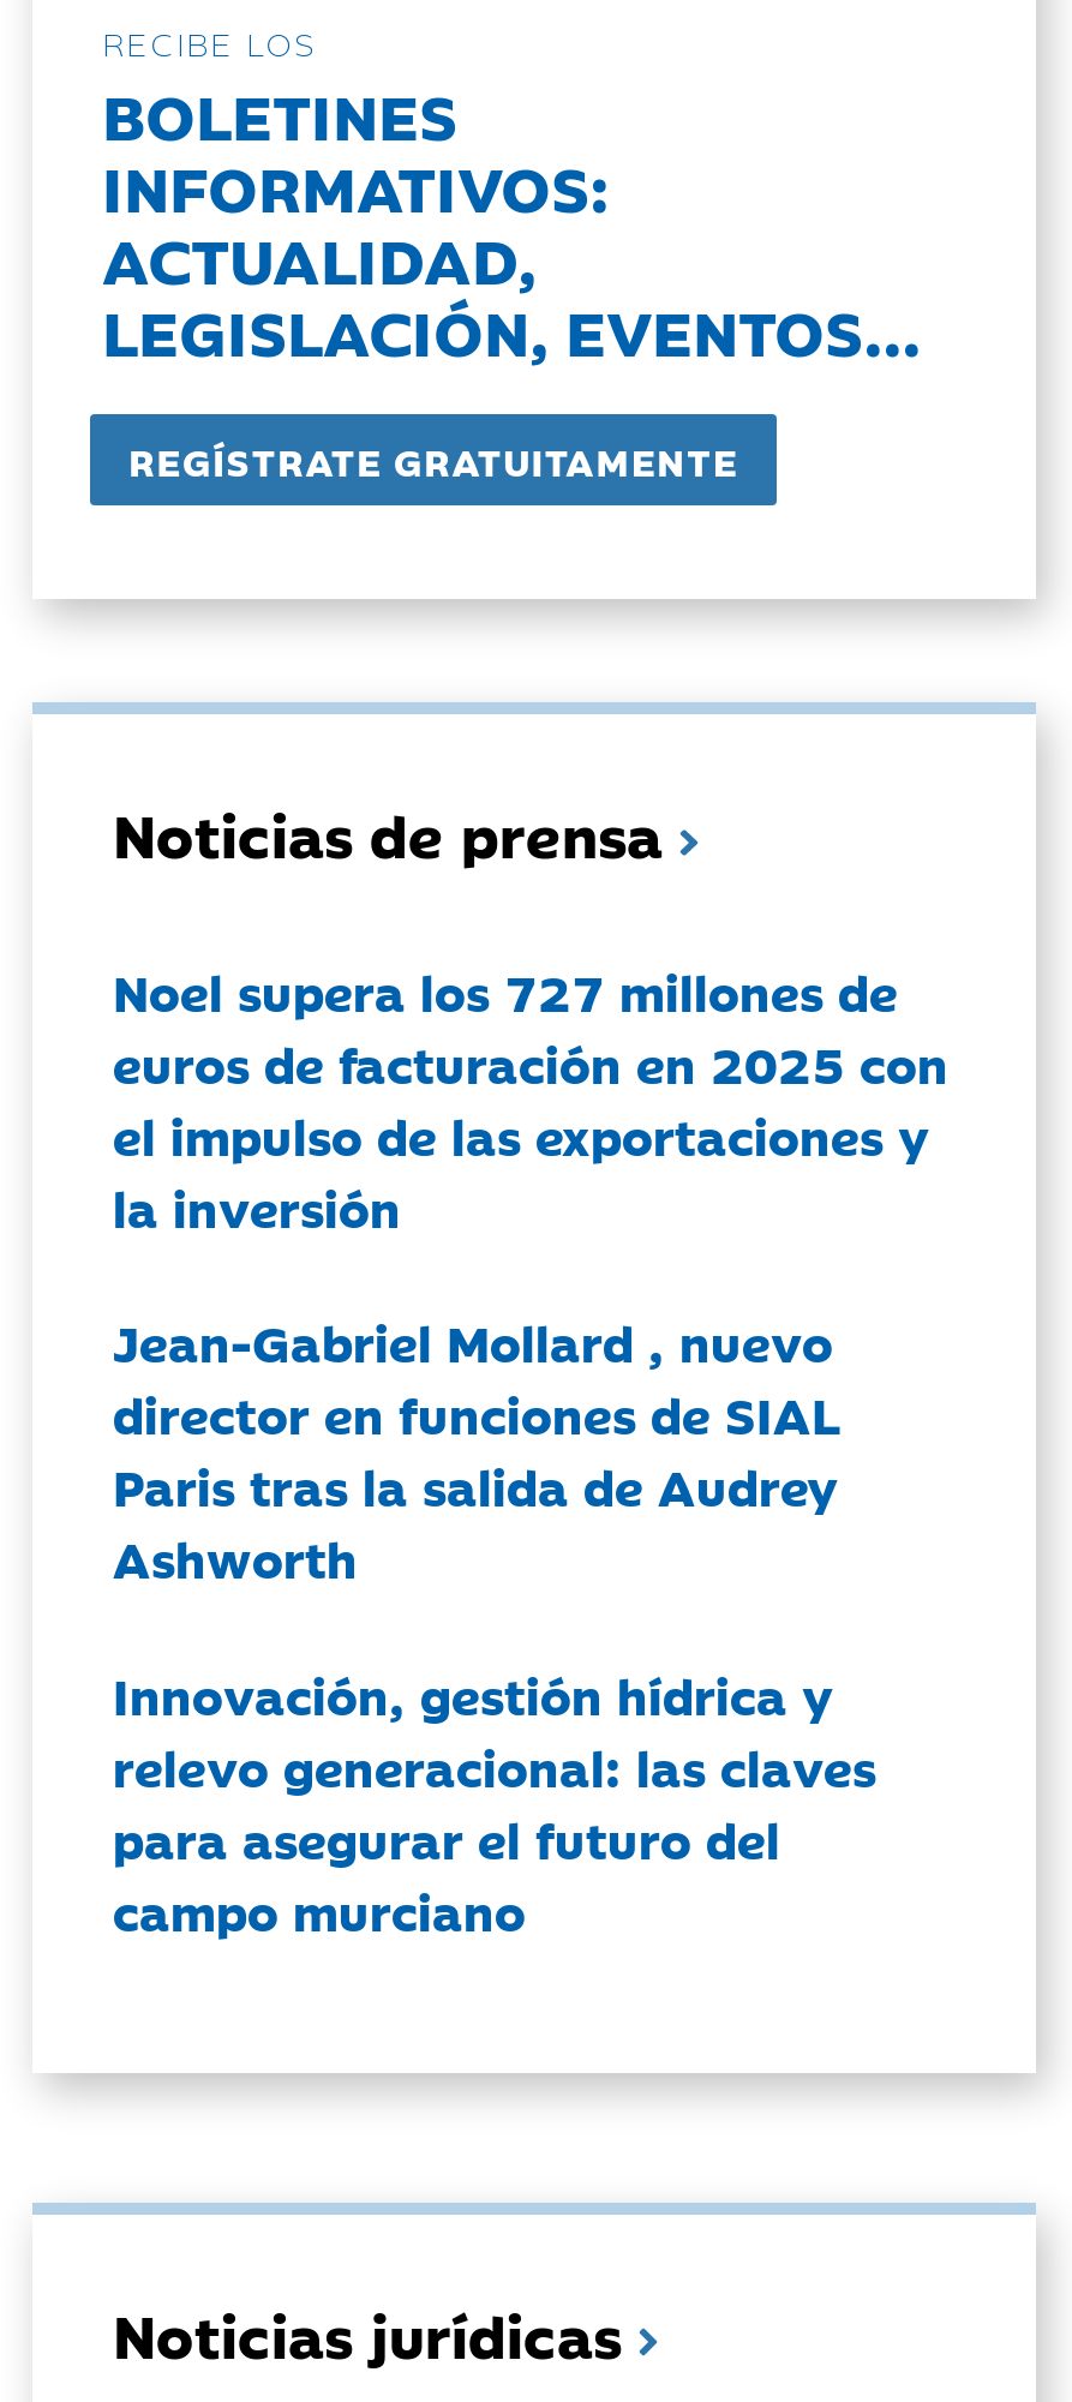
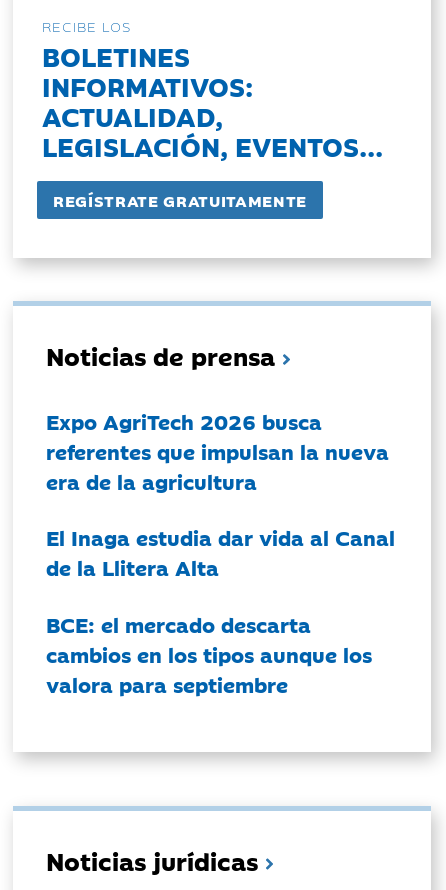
[112,953,948,1241] Noel supera los 727 millones de | euros de facturación en 2025 con | el impulso de las exportaciones y | la inversión -> [46,406,389,496] Expo AgriTech 2026 busca | referentes que impulsan la nueva | era de la agricultura
[112,1305,840,1593] Jean-Gabriel Mollard , nuevo | director en funciones de SIAL | Paris tras la salida de Audrey | Ashworth -> [46,522,395,582] El Inaga estudia dar vida al Canal | de la Llitera Alta
[112,1658,876,1946] Innovación, gestión hídrica y | relevo generacional: las claves | para asegurar el futuro del | campo murciano -> [46,609,372,699] BCE: el mercado descarta | cambios en los tipos aunque los | valora para septiembre

